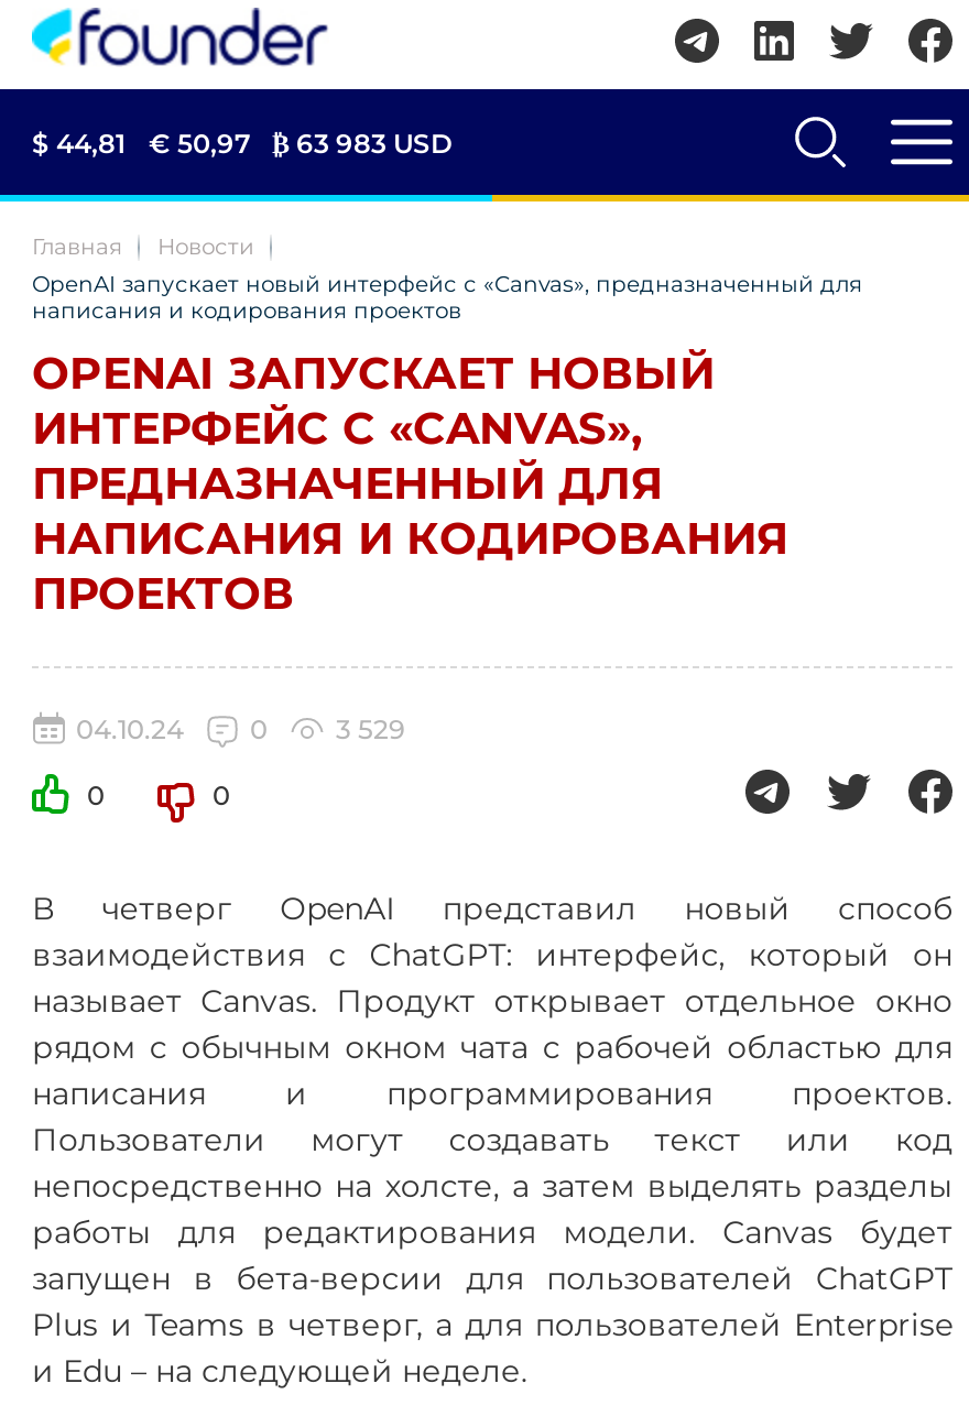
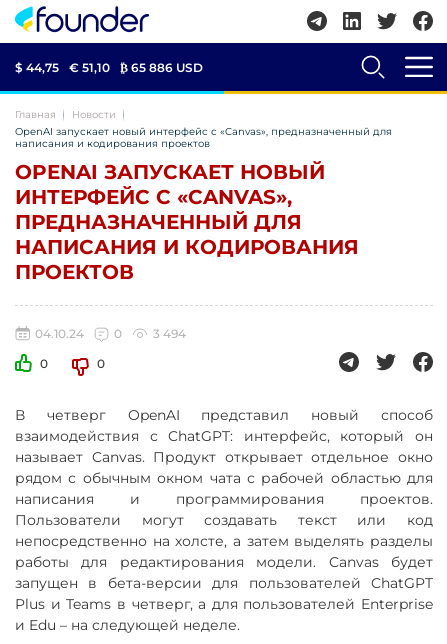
[32,126,127,159] $ 44,81 -> [15,59,59,74] $ 44,75
[149,126,250,159] € 50,97 -> [69,59,110,74] € 51,10
[272,126,453,159] ₿ 63 983 USD -> [120,59,203,74] ₿ 65 886 USD
[336,712,404,745] 3 529 -> [153,326,186,341] 3 494

